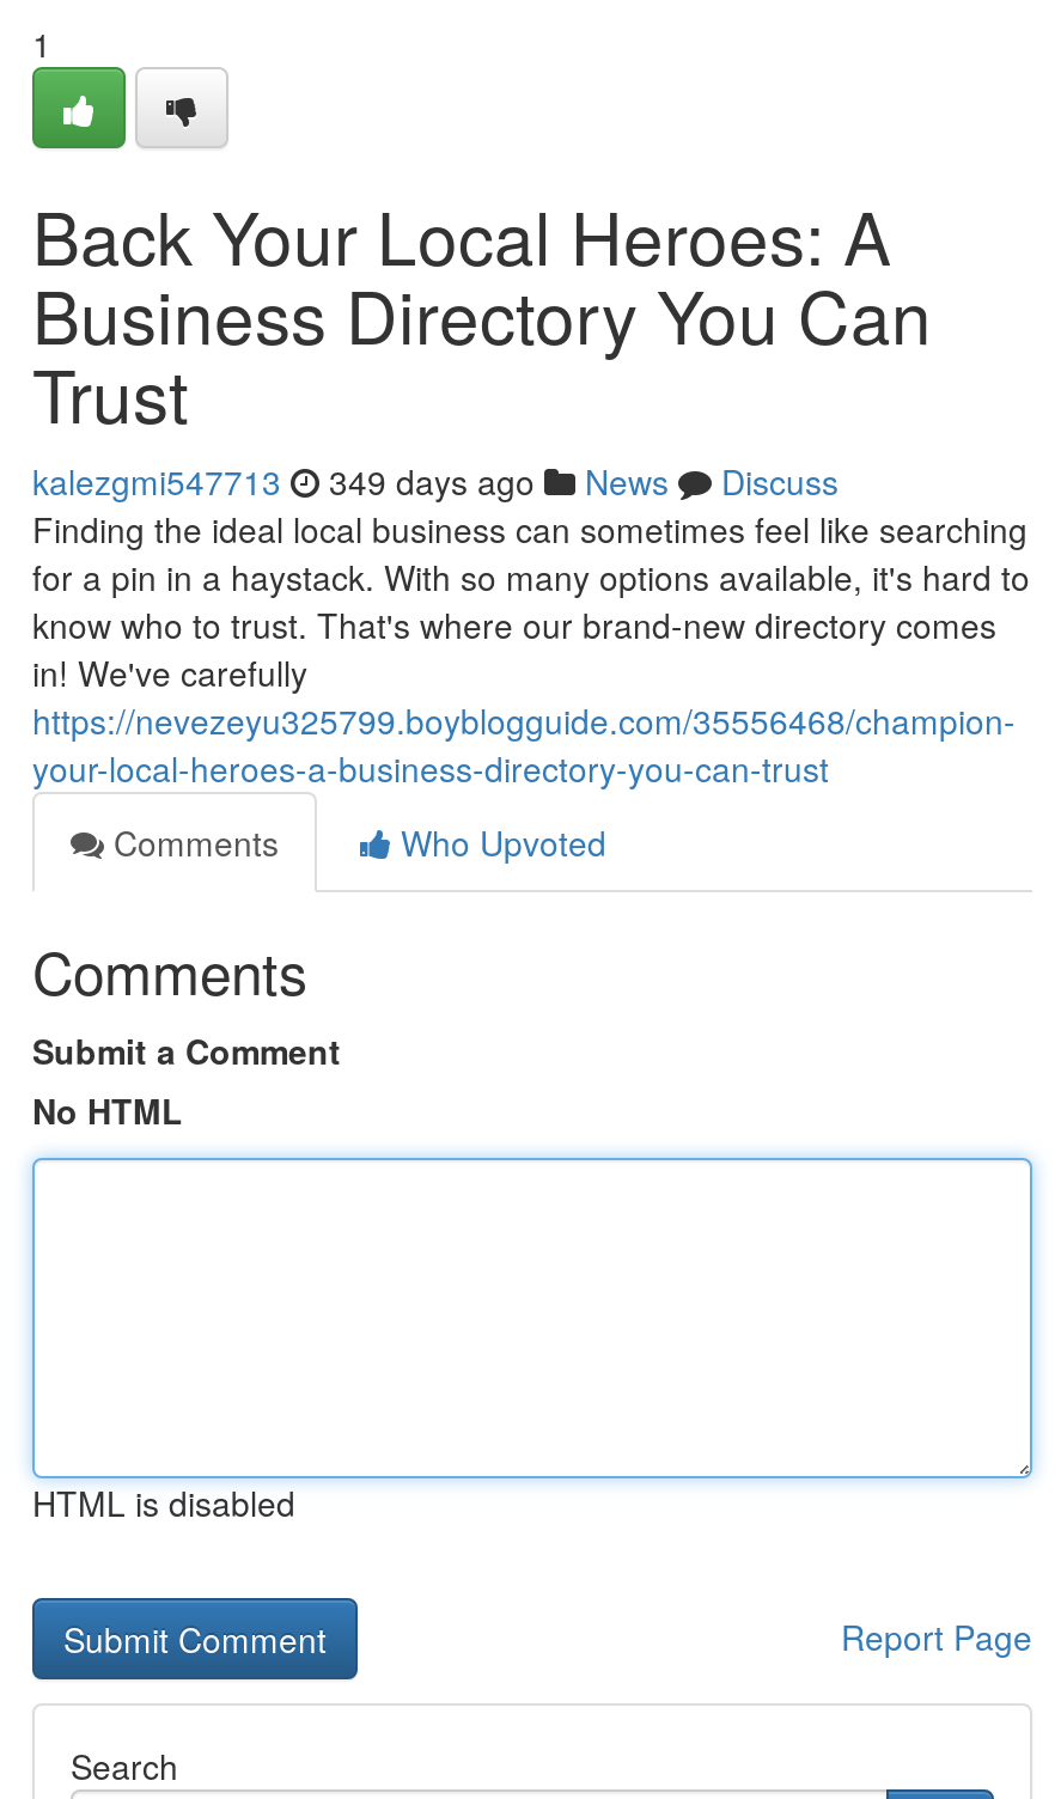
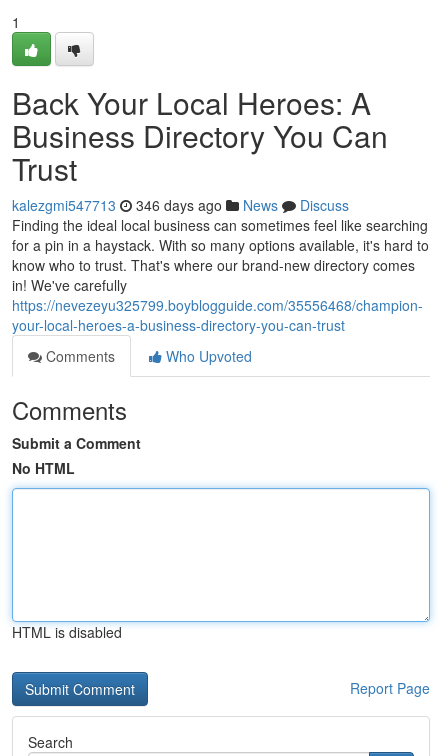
[32,457,839,505] kalezgmi547713 349 days ago News Discuss -> [12,195,349,215] kalezgmi547713 346 days ago News Discuss

